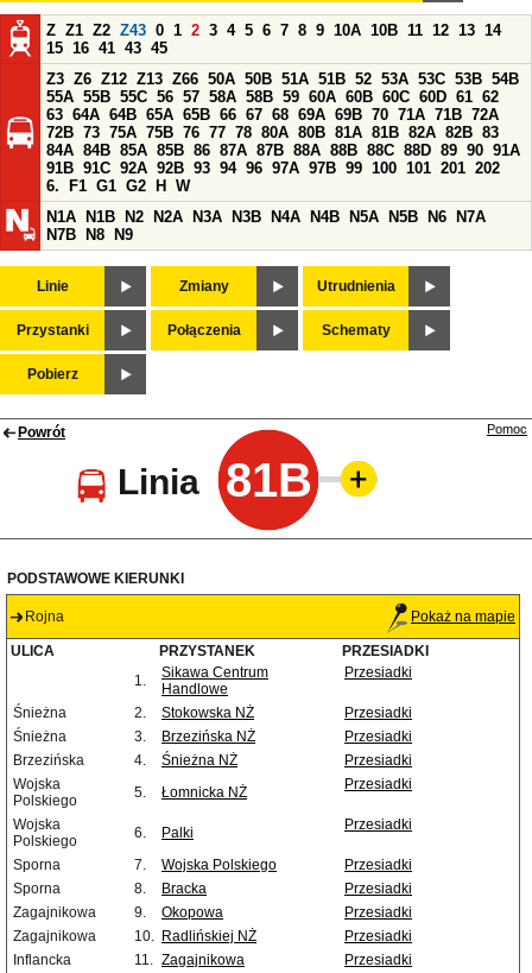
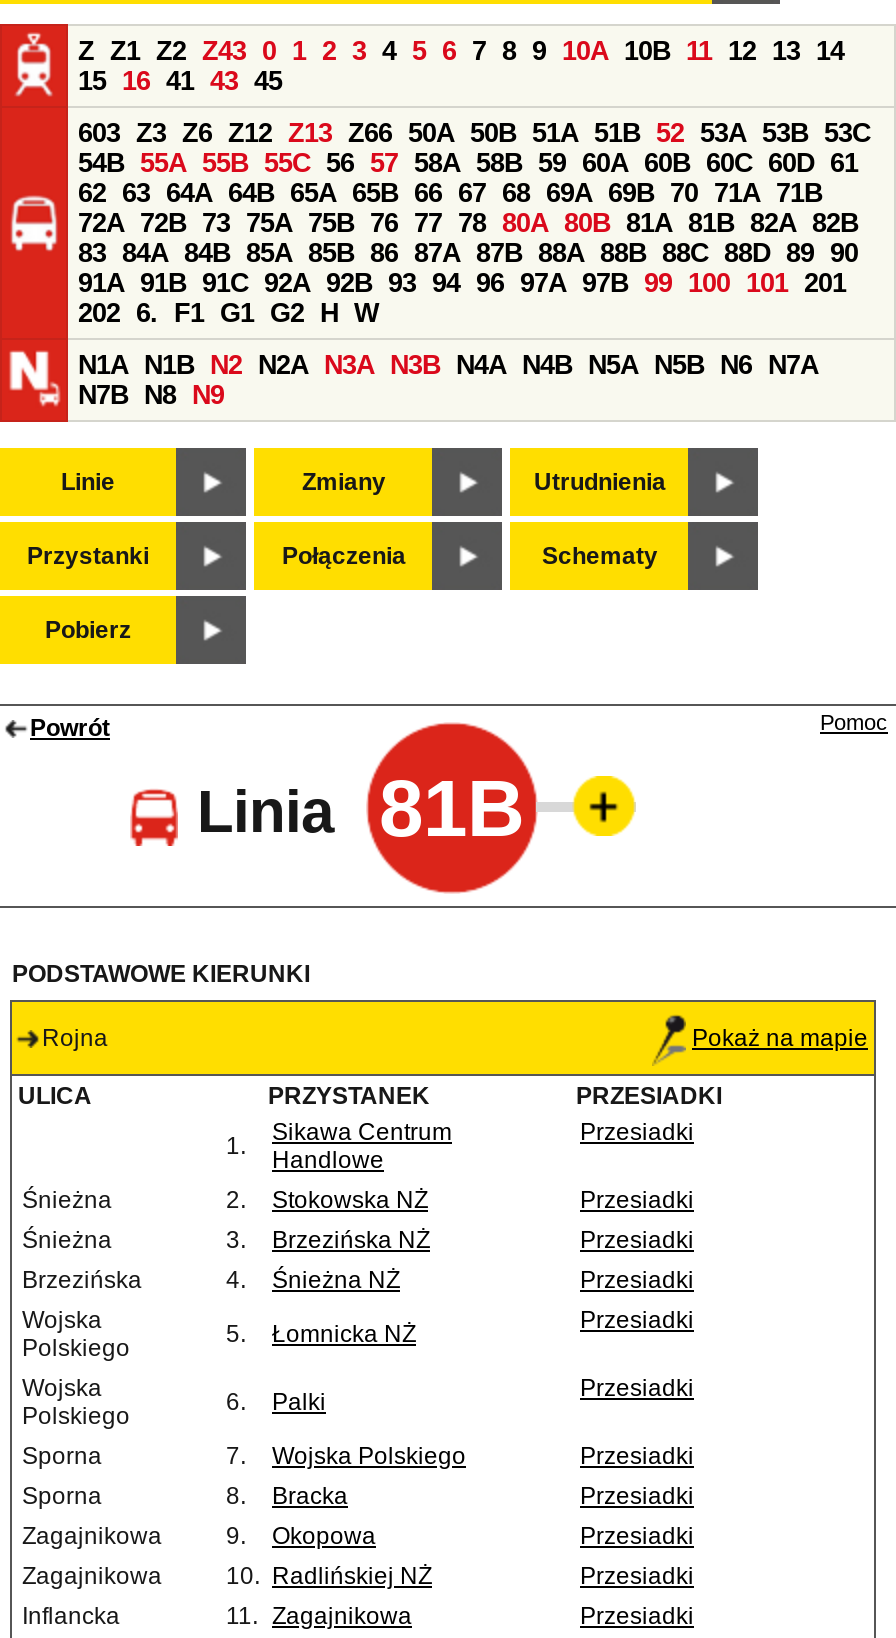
[46,70,520,195] Z3 Z6 Z12 Z13 Z66 50A 50B 51A 51B 52 53A 53C 53B 54B | 55A 55B 55C 56 57 58A 58B 59 60A 60B 60C 60D 61 62 | 63 64A 64B 65A 65B 66 67 68 69A 69B 70 71A 71B 72A | 72B 73 75A 75B 76 77 78 80A 80B 81A 81B 82A 82B 83 | 84A 84B 85A 85B 86 87A 87B 88A 88B 88C 88D 89 90 91A | 91B 91C 92A 92B 93 94 96 97A 97B 99 100 101 201 202 | 6. F1 G1 G2 H W -> [78,118,870,328] 603 Z3 Z6 Z12 Z13 Z66 50A 50B 51A 51B 52 53A 53B 53C | 54B 55A 55B 55C 56 57 58A 58B 59 60A 60B 60C 60D 61 | 62 63 64A 64B 65A 65B 66 67 68 69A 69B 70 71A 71B | 72A 72B 73 75A 75B 76 77 78 80A 80B 81A 81B 82A 82B | 83 84A 84B 85A 85B 86 87A 87B 88A 88B 88C 88D 89 90 | 91A 91B 91C 92A 92B 93 94 96 97A 97B 99 100 101 201 | 202 6. F1 G1 G2 H W

